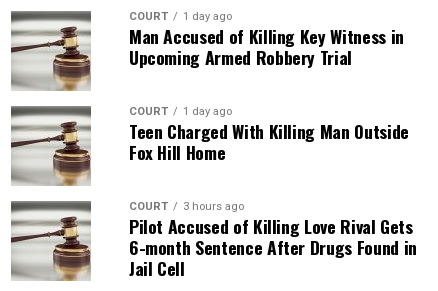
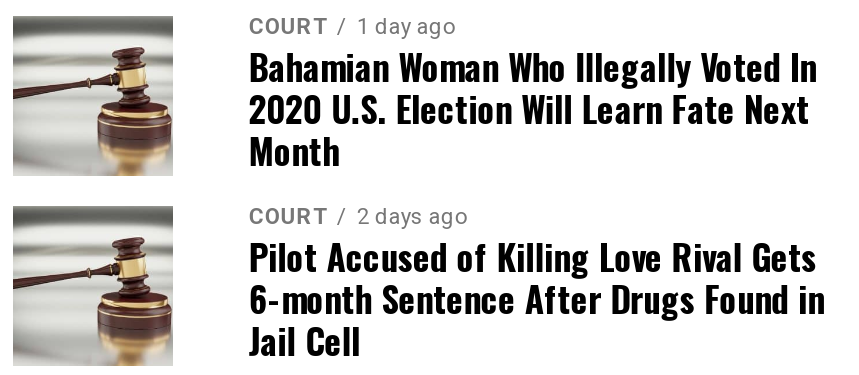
[129,23,404,70] Man Accused of Killing Key Witness in | Upcoming Armed Robbery Trial -> [249,40,817,176] Bahamian Woman Who Illegally Voted In | 2020 U.S. Election Will Learn Fate Next | Month
[129,105,409,213] 1 day ago | Teen Charged With Killing Man Outside | Fox Hill Home | COURT | 3 hours ago -> [357,204,467,230] 2 days ago

